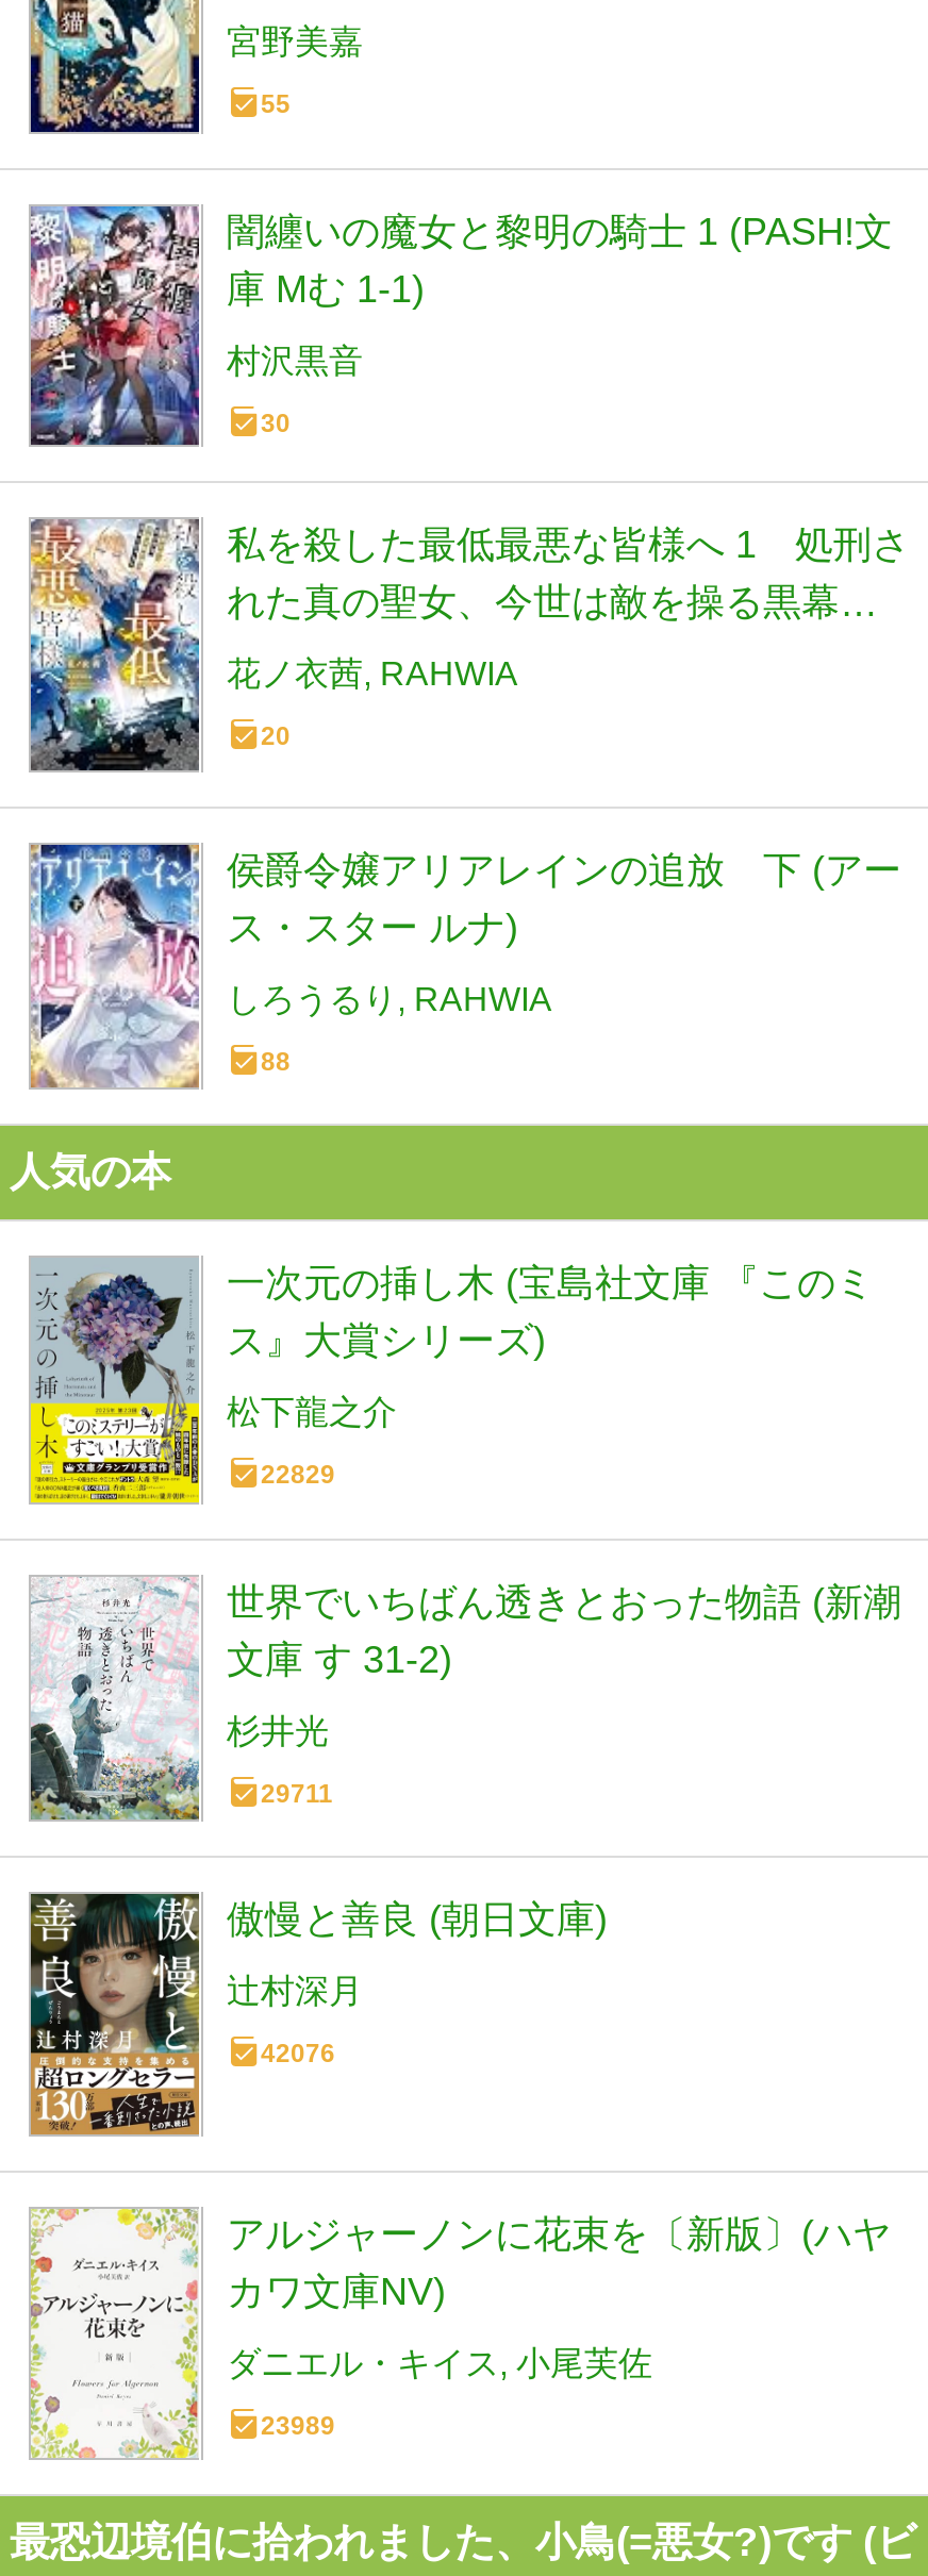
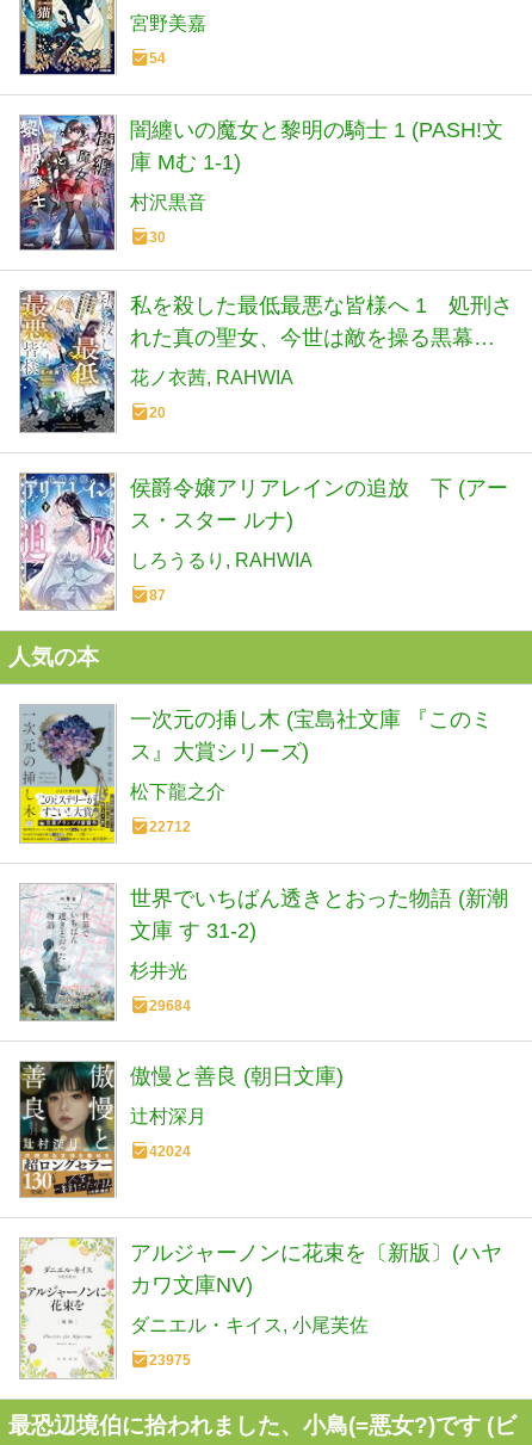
[261,90,291,120] 55 -> [149,50,166,67] 54
[261,1046,291,1076] 88 -> [149,586,166,603] 87
[261,1459,335,1489] 22829 -> [149,818,191,835] 22712
[261,1779,333,1809] 29711 -> [149,998,191,1014] 29684
[261,2039,335,2068] 42076 -> [149,1143,191,1160] 42024
[261,2410,335,2440] 23989 -> [149,1352,191,1368] 23975

